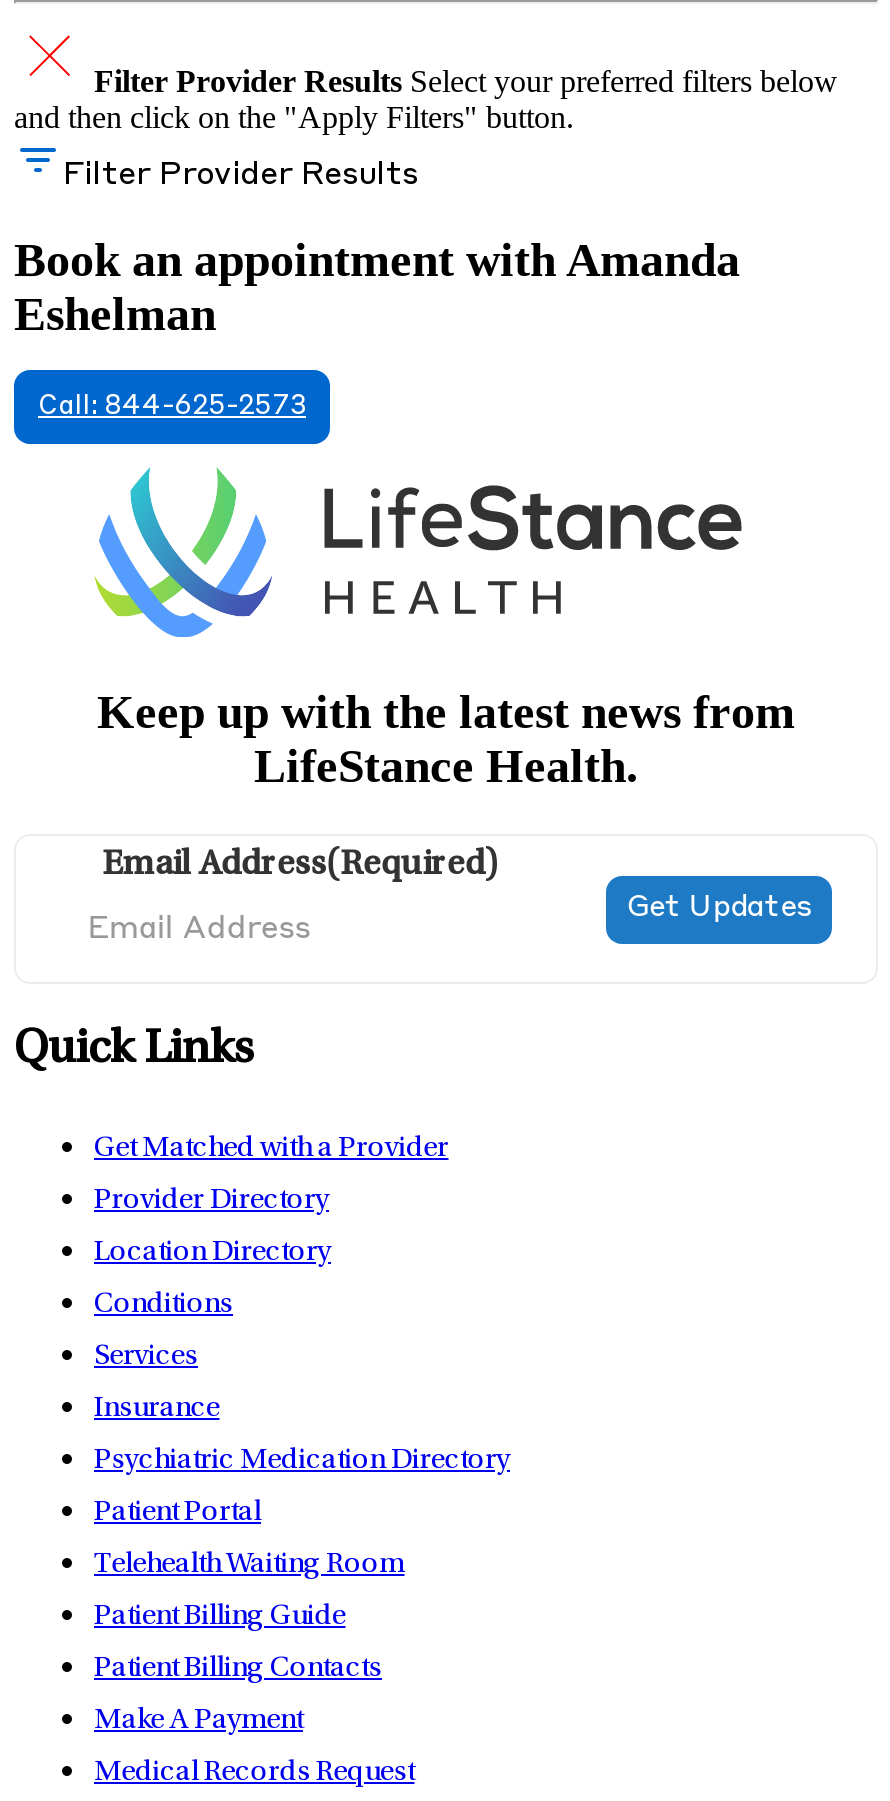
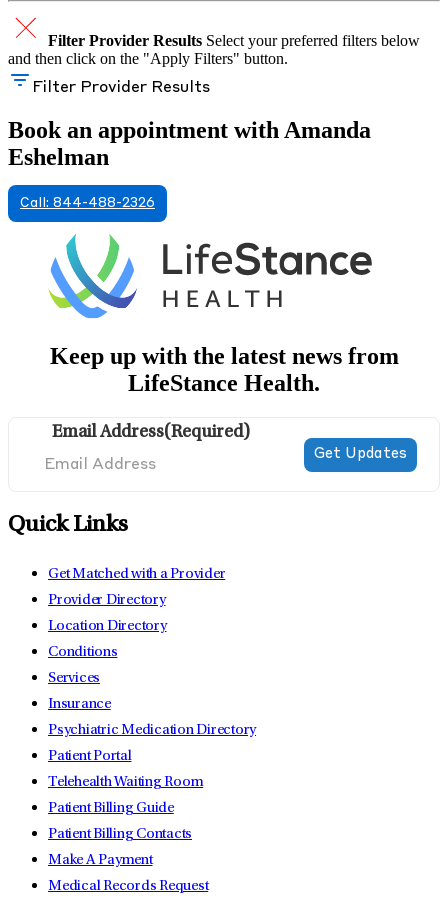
[38,395,306,421] Call: 844-625-2573 -> [20,197,155,210] Call: 844-488-2326

